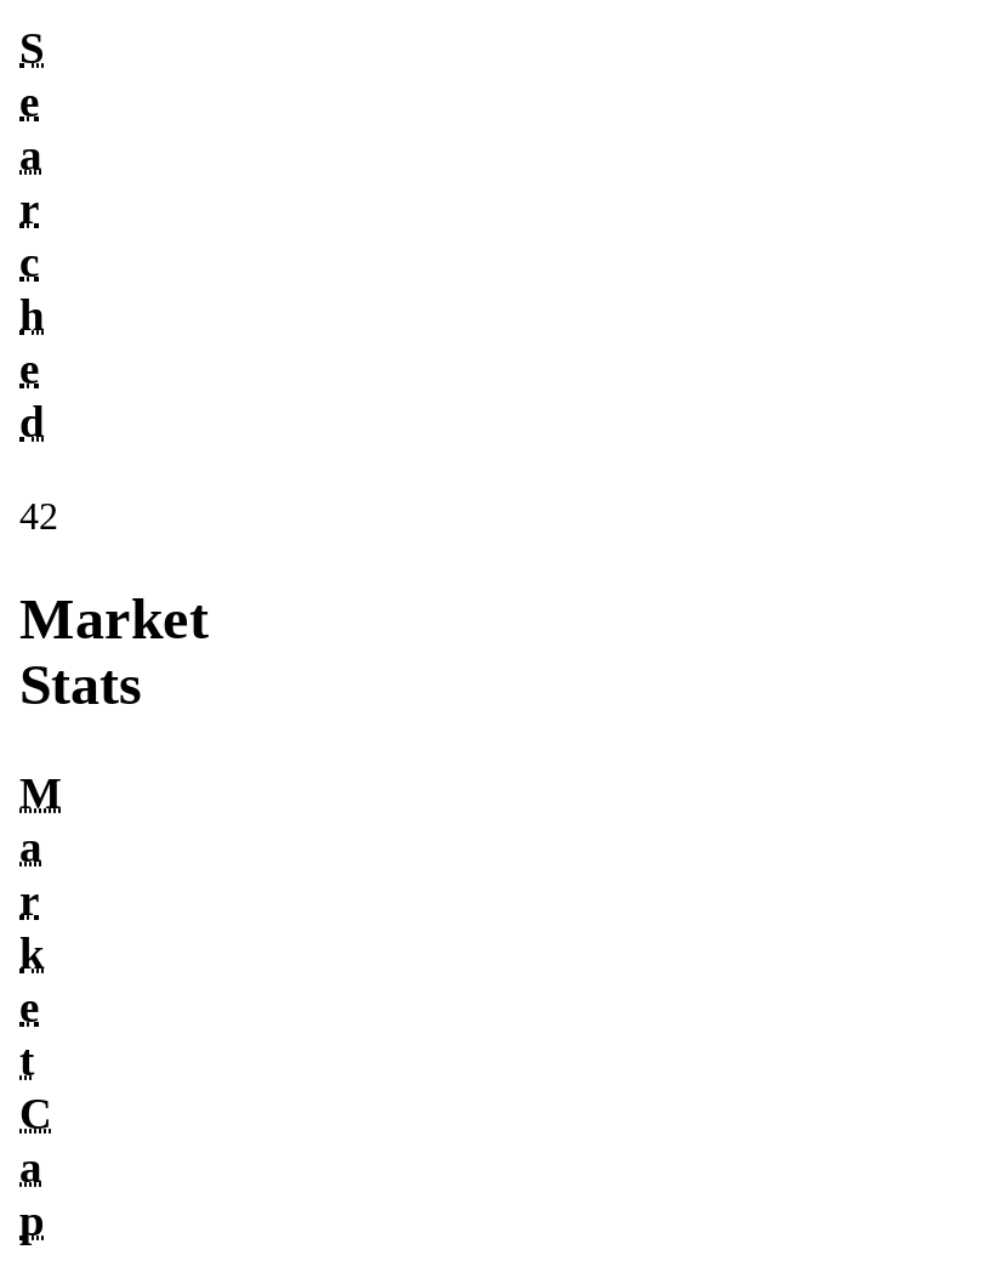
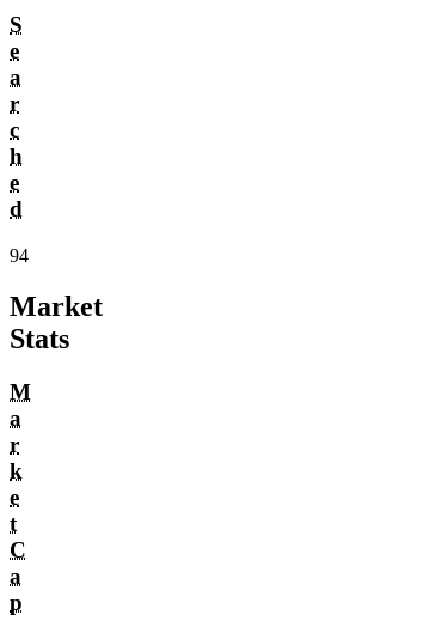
[19,495,58,536] 42 -> [10,245,29,266] 94

